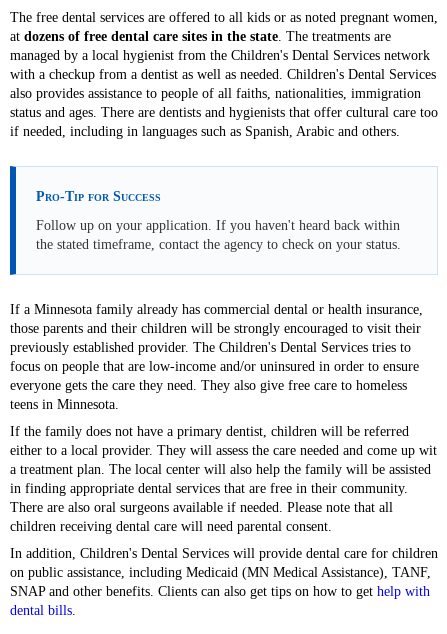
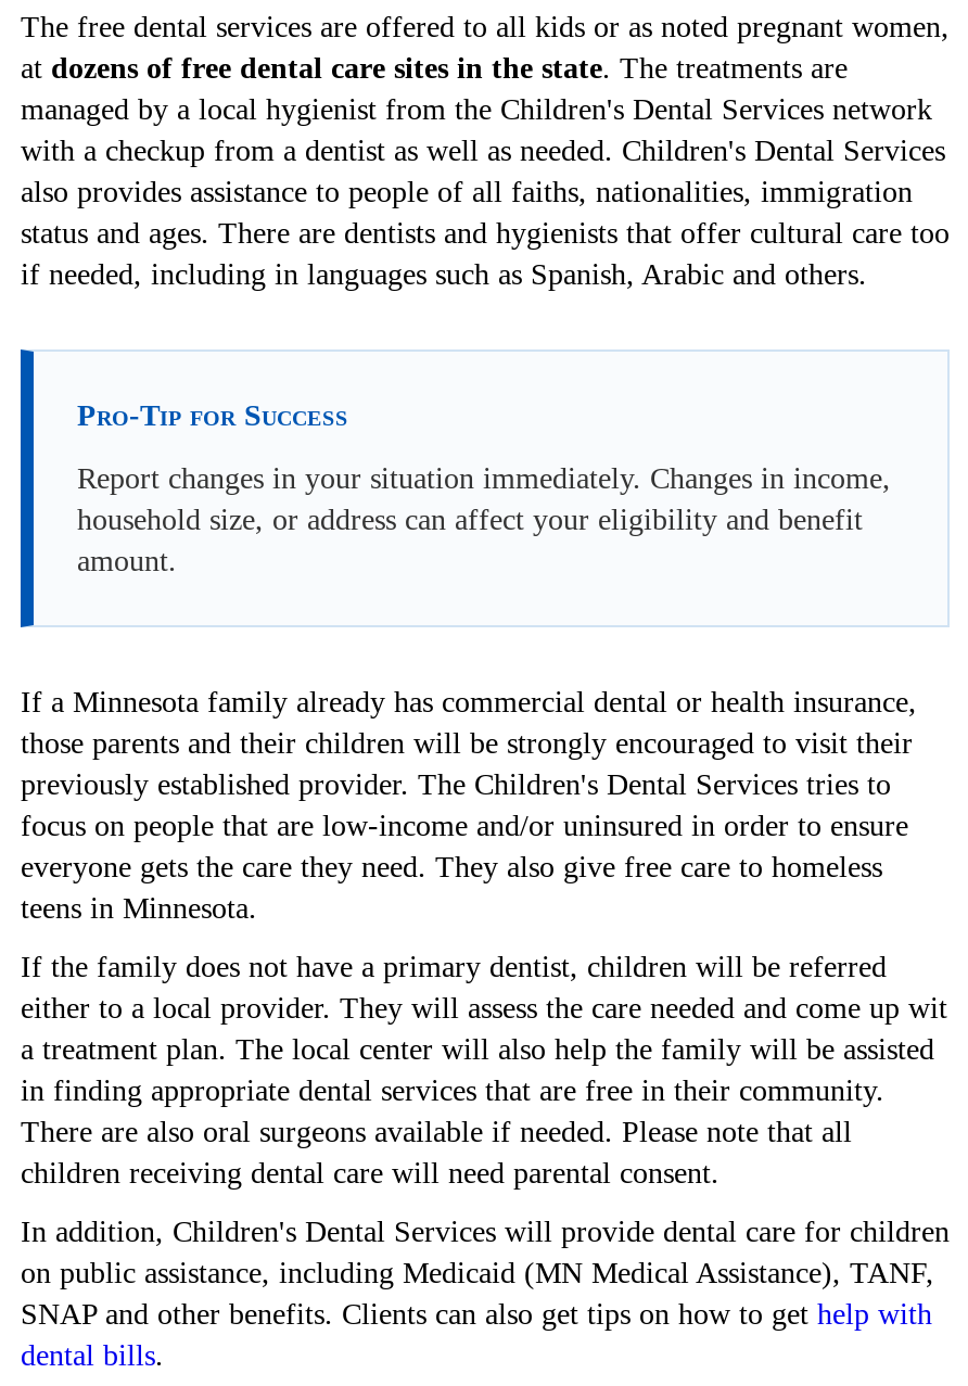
[36,218,401,252] Follow up on your application. If you haven't heard back within | the stated timeframe, contact the agency to check on your status. -> [77,462,891,577] Report changes in your situation immediately. Changes in income, | household size, or address can affect your eligibility and benefit | amount.

